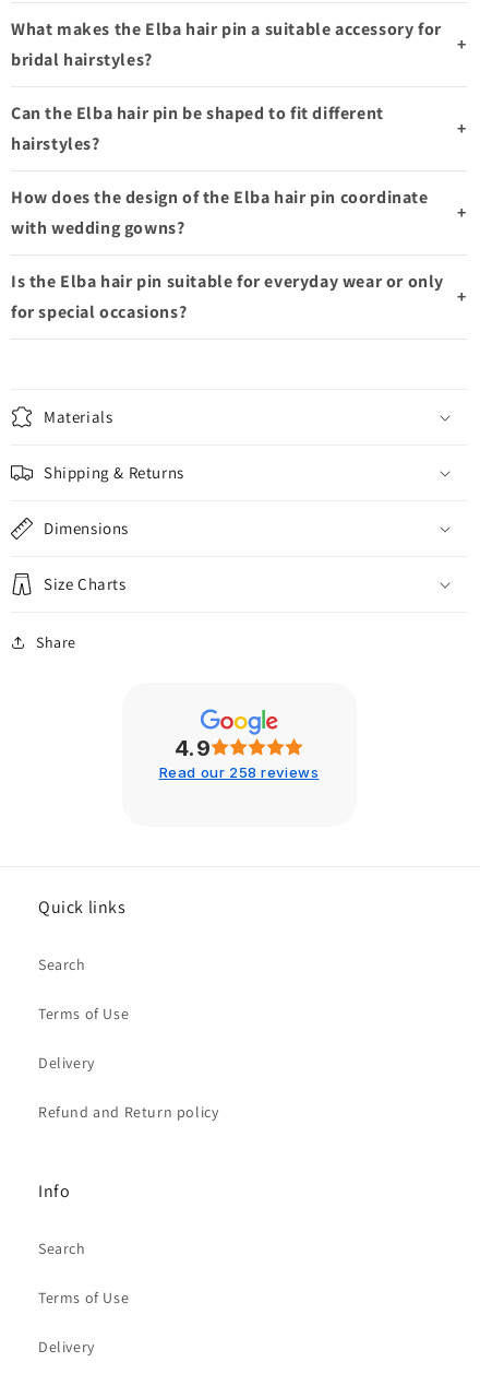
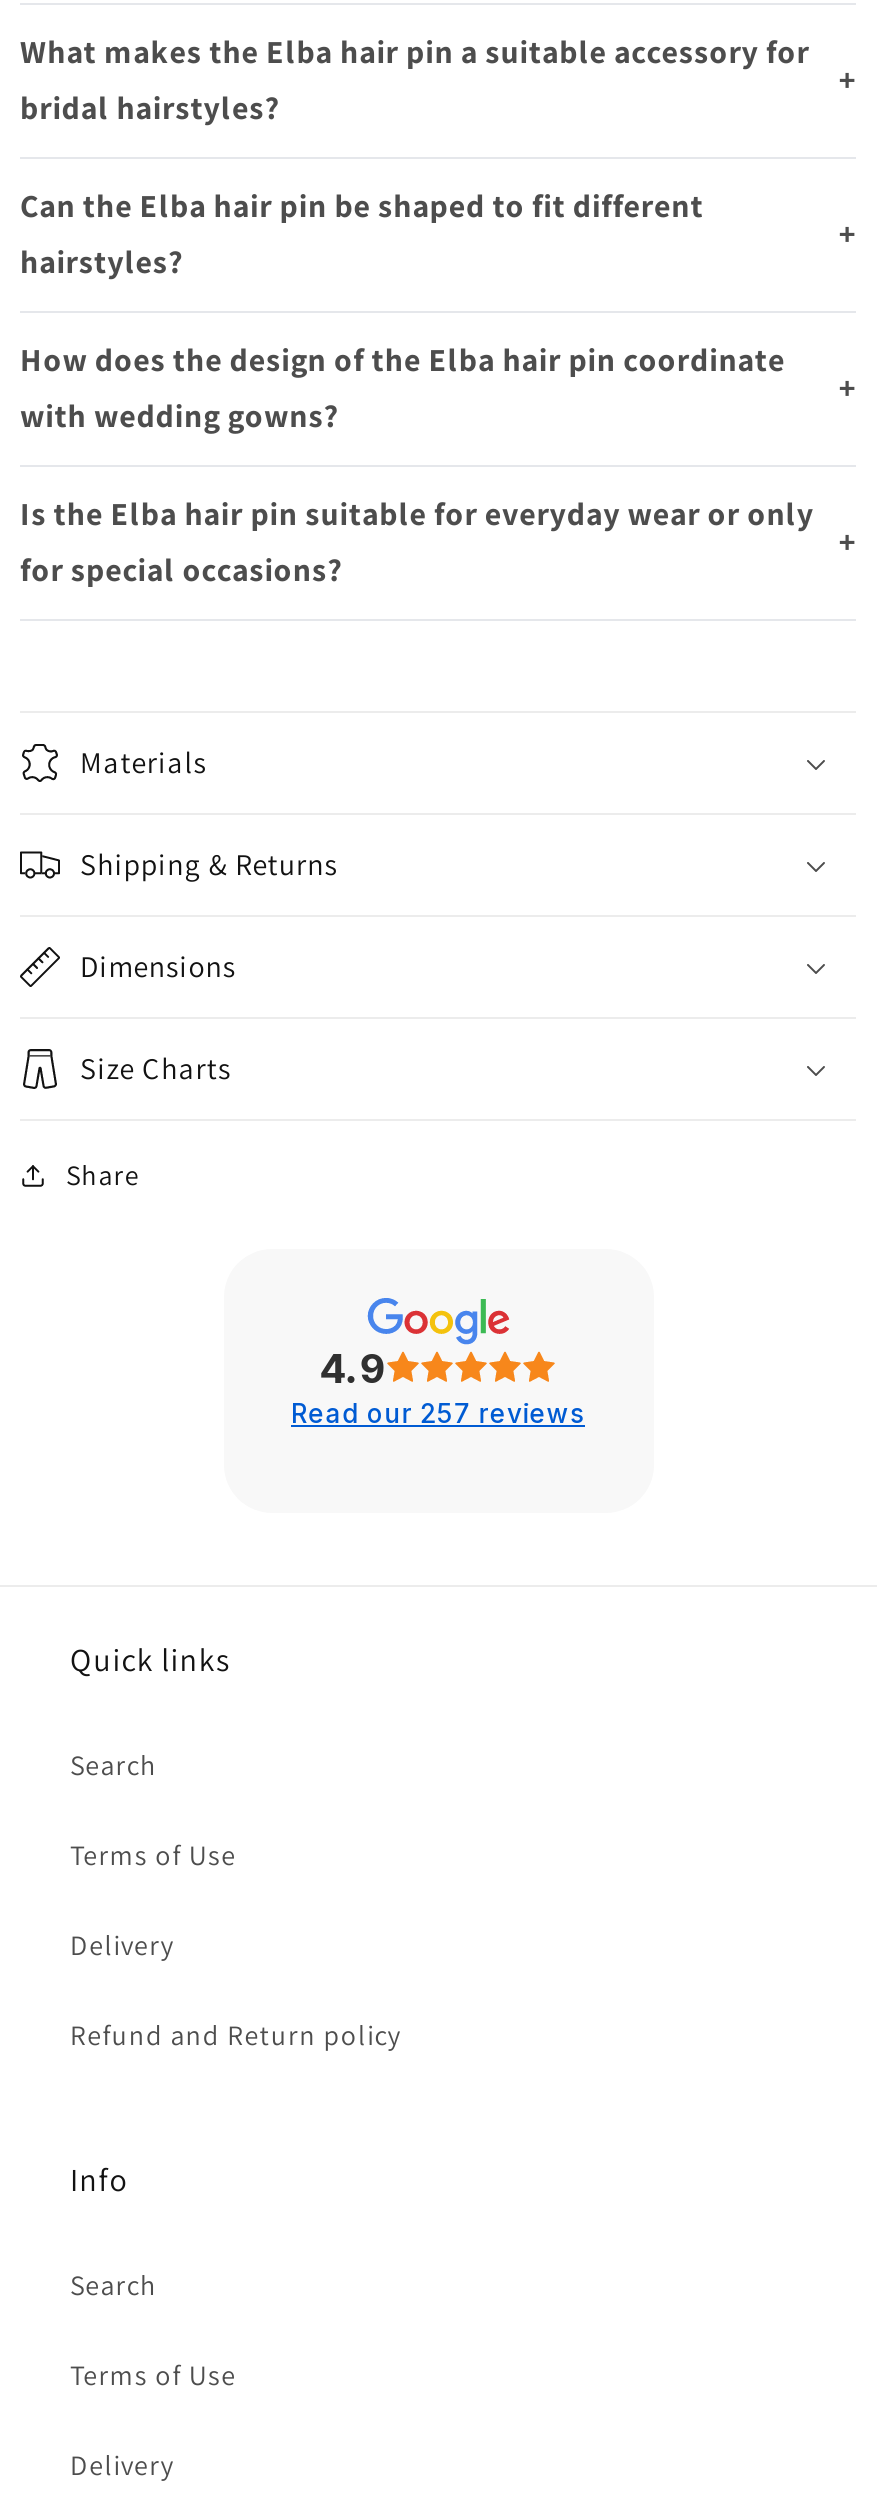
[159,763,319,780] Read our 258 reviews -> [291,1396,585,1428] Read our 257 reviews

